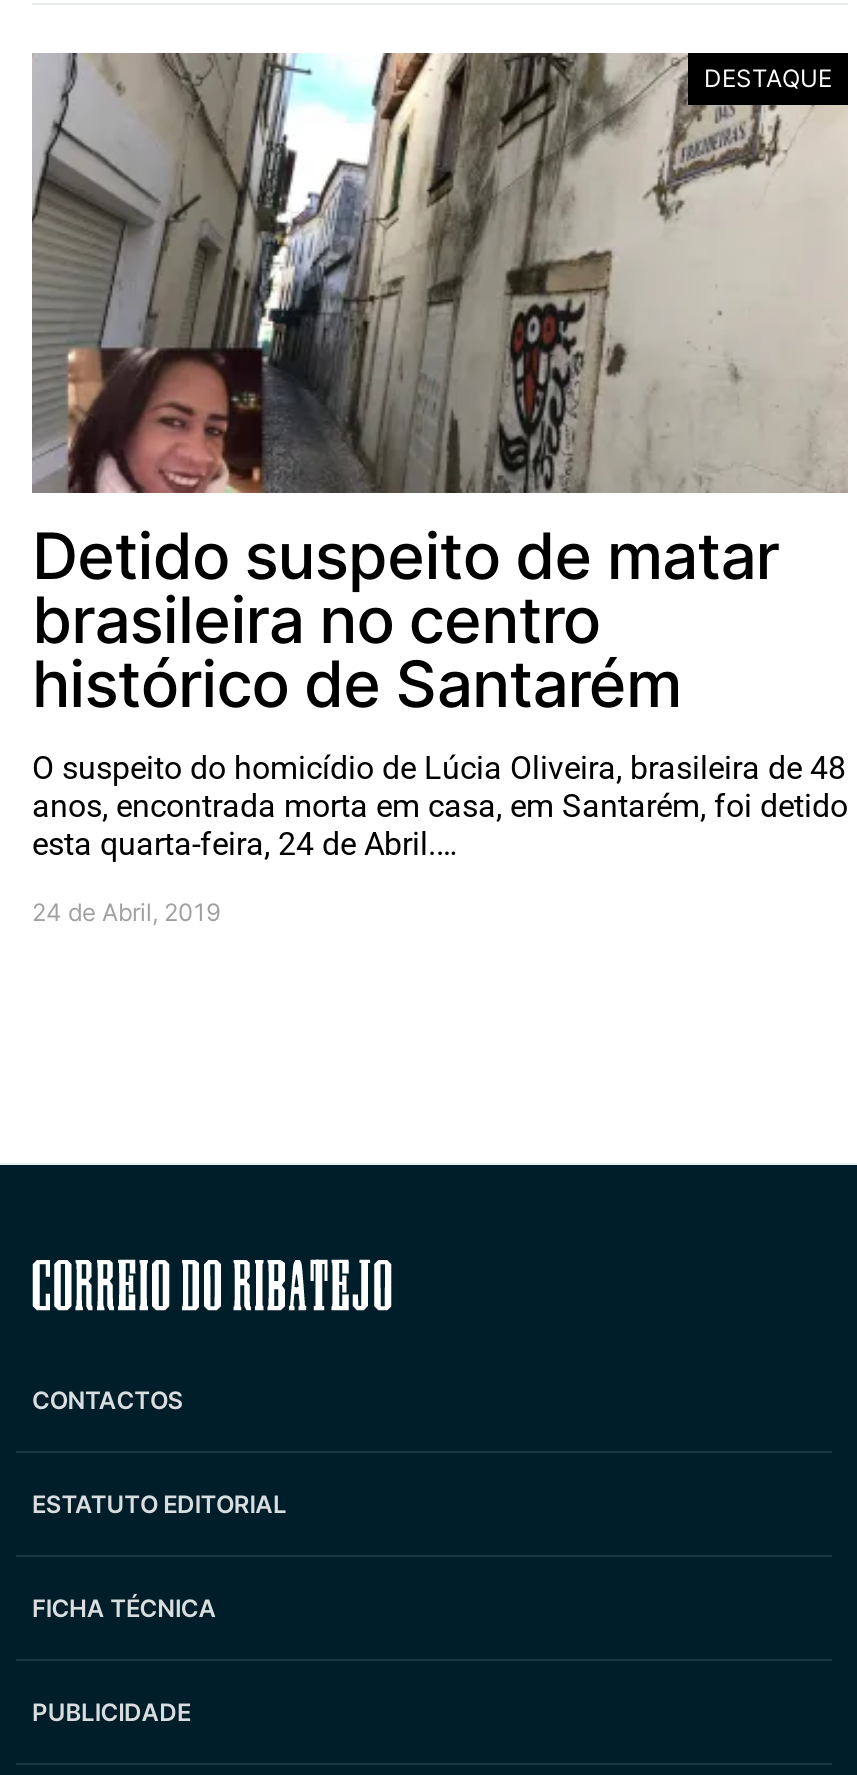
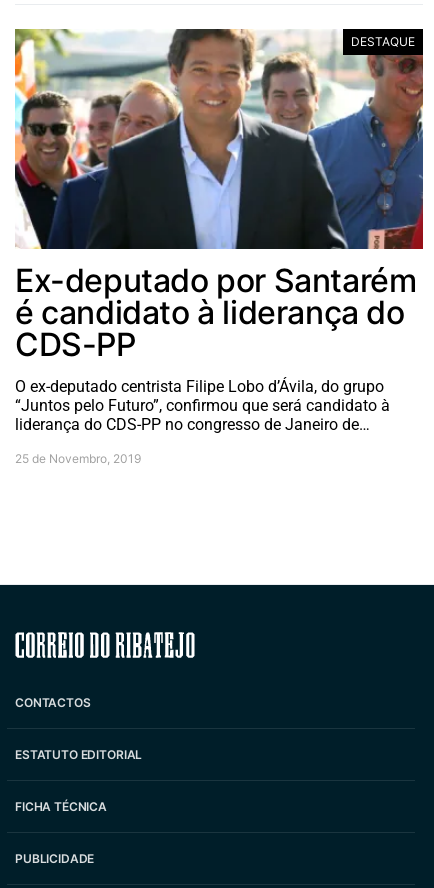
[30,51,848,864] [image] | Detido suspeito de matar | brasileira no centro | histórico de Santarém | O suspeito do homicídio de Lúcia Oliveira, brasileira de 48 | anos, encontrada morta em casa, em Santarém, foi detido | esta quarta-feira, 24 de Abril.… -> [14,28,424,434] [image] | Ex-deputado por Santarém | é candidato à liderança do | CDS-PP | O ex-deputado centrista Filipe Lobo d’Ávila, do grupo | “Juntos pelo Futuro”, confirmou que será candidato à | liderança do CDS-PP no congresso de Janeiro de…
[32,898,220,928] 24 de Abril, 2019 -> [15,451,141,466] 25 de Novembro, 2019

